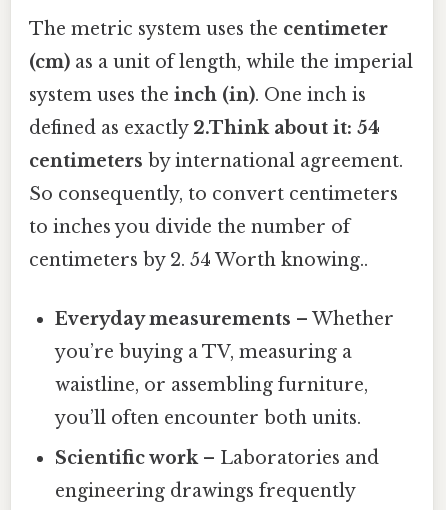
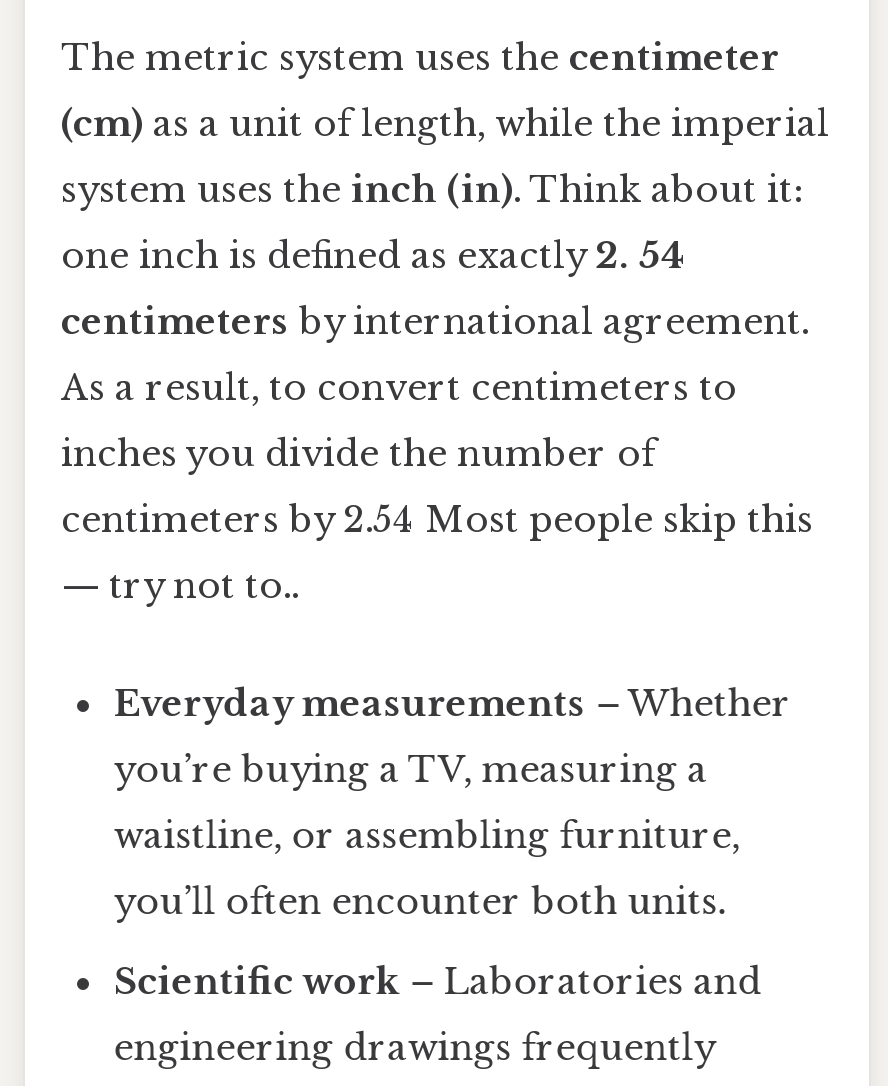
[29,84,366,106] system uses the inch (in). One inch is -> [61,167,801,211] system uses the inch (in). Think about it:
[29,117,380,139] defined as exactly 2.Think about it: 54 -> [61,233,685,277] one inch is defined as exactly 2. 54
[29,183,398,271] So consequently, to convert centimeters | to inches you divide the number of | centimeters by 2. 54 Worth knowing.. -> [61,365,813,607] As a result, to convert centimeters to | inches you divide the number of | centimeters by 2.54 Most people skip this | — try not to..

